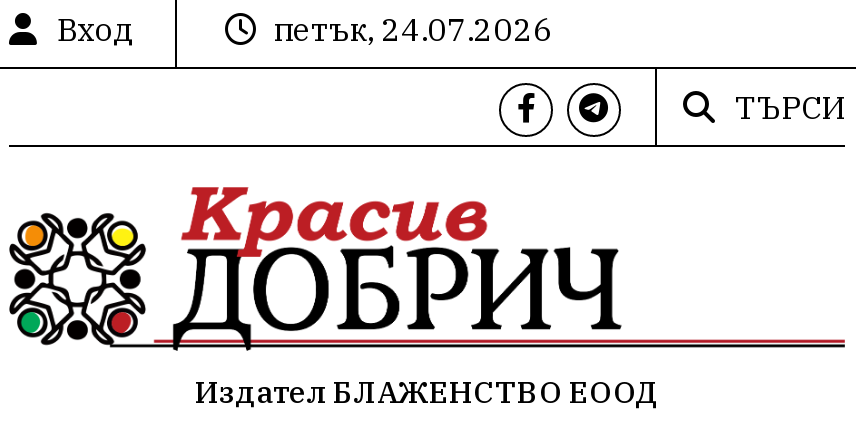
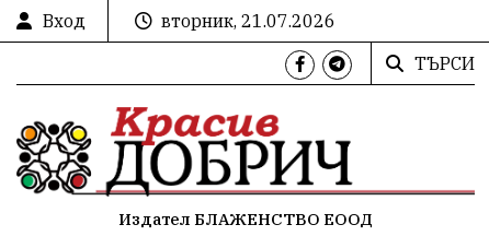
[273,9,553,49] петък, 24.07.2026 -> [161,10,336,32] вторник, 21.07.2026

